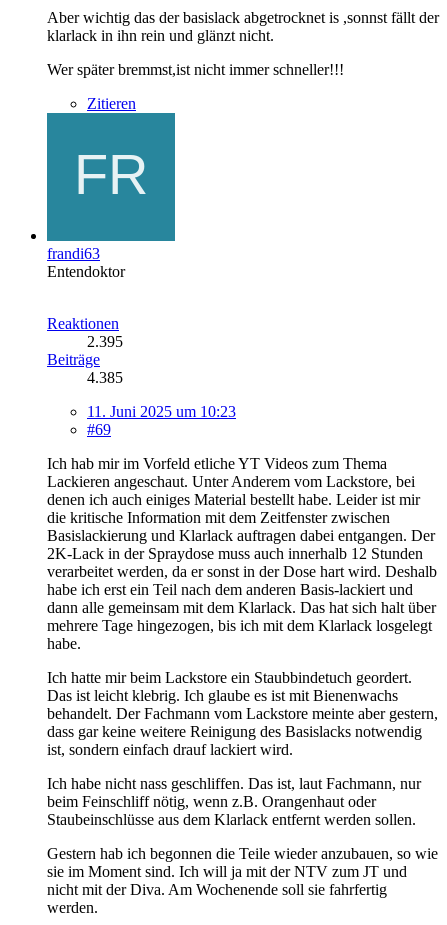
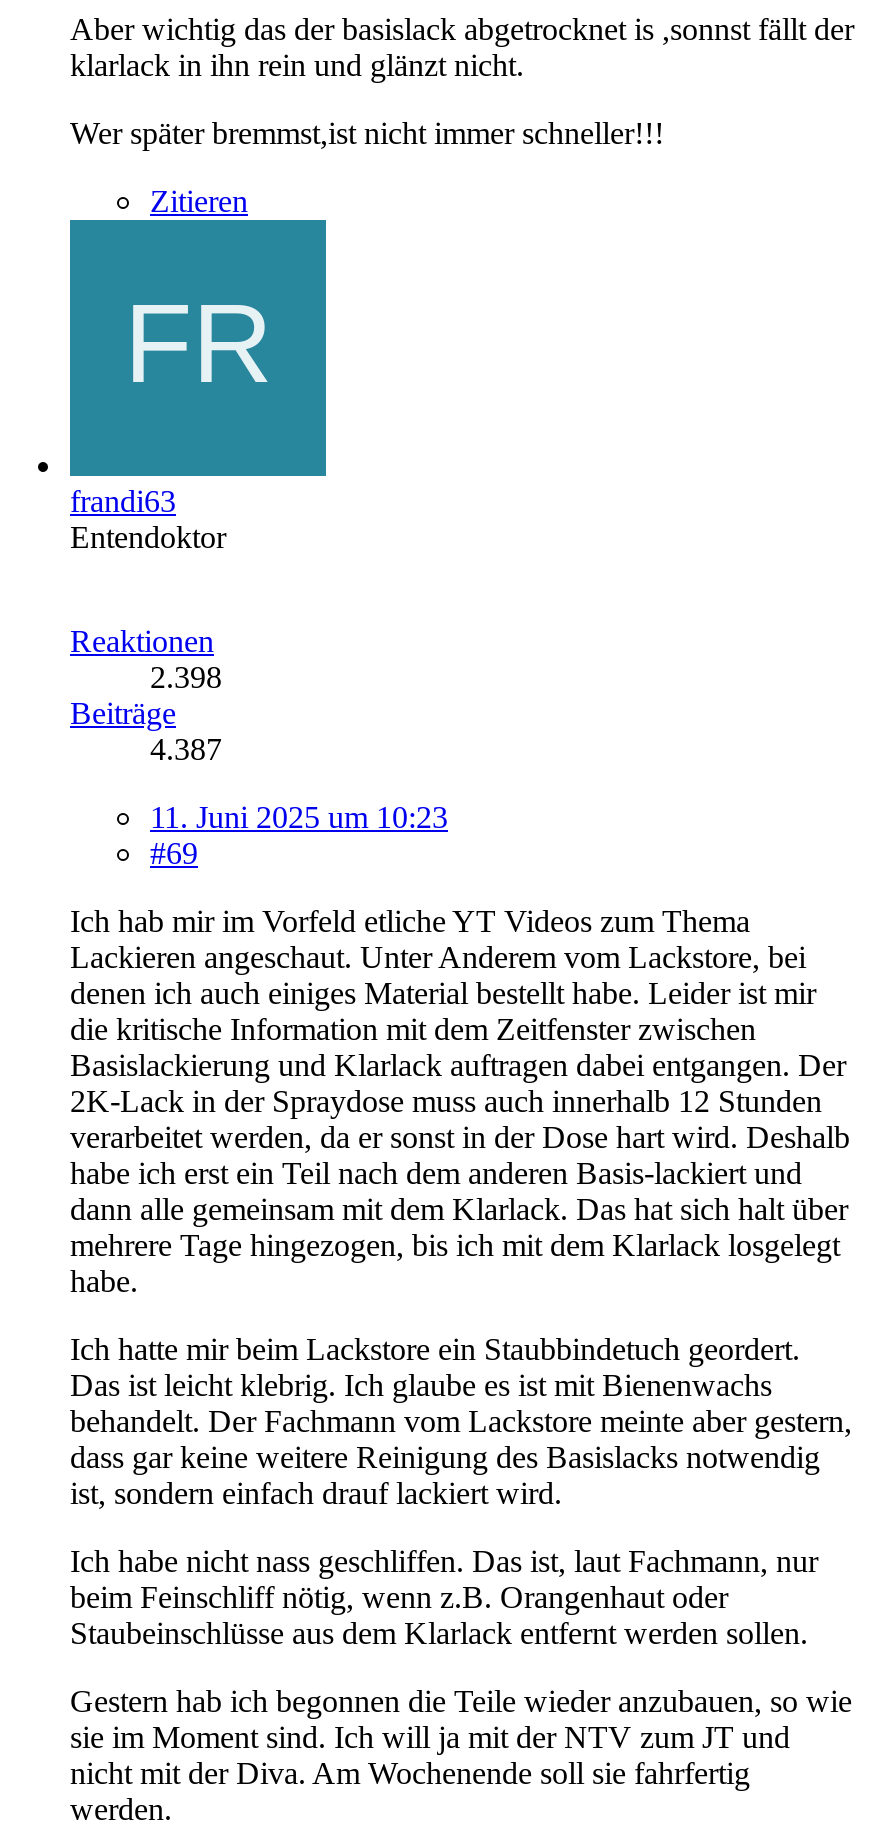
[87,333,123,350] 2.395 -> [150,660,222,694] 2.398
[87,369,123,386] 4.385 -> [150,732,222,766] 4.387

